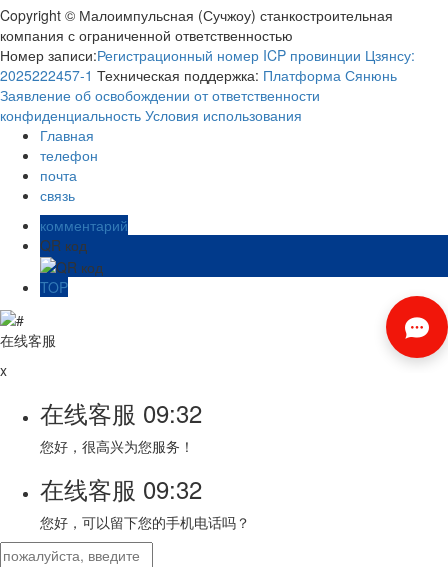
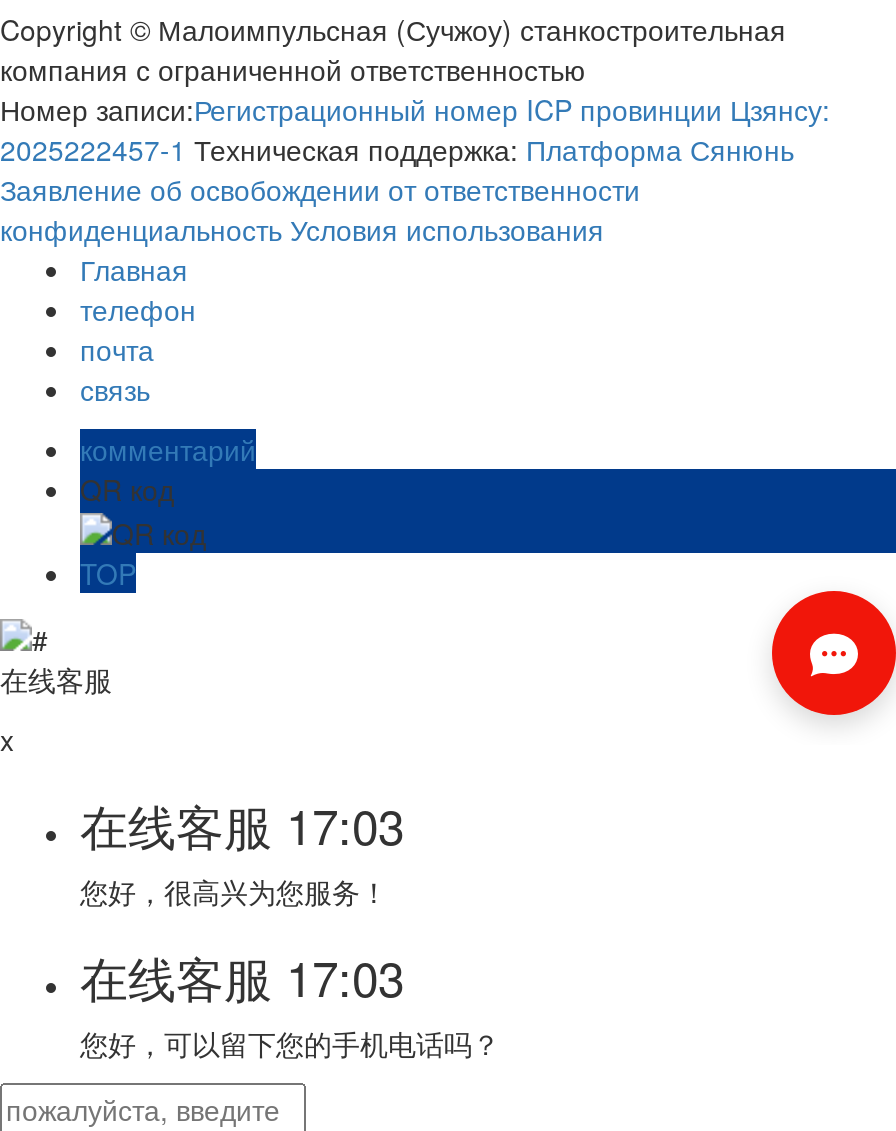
[40,395,202,430] 在线客服09:32 -> [80,788,404,858] 在线客服17:03
[40,471,202,506] 在线客服09:32 -> [80,940,404,1010] 在线客服17:03

